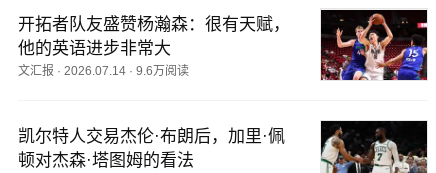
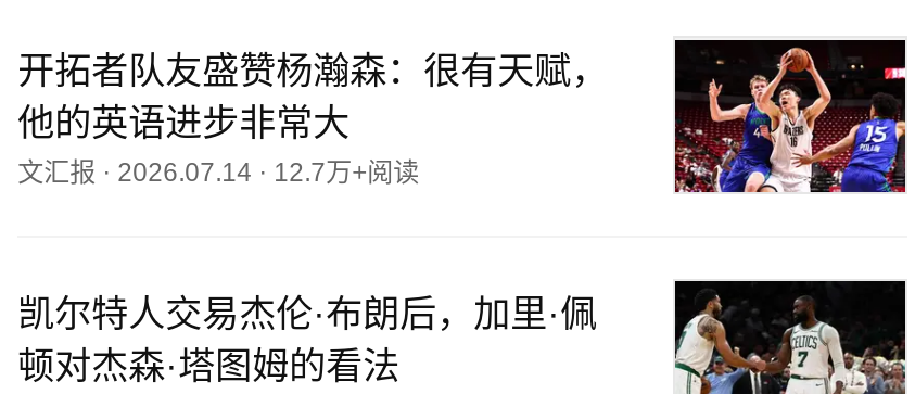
[18,64,189,78] 文汇报· 2026.07.14 · 9.6万阅读 -> [18,158,419,188] 文汇报· 2026.07.14 · 12.7万+阅读

